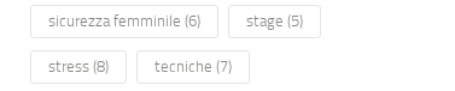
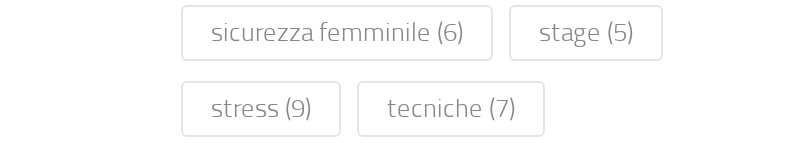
[48,56,109,77] stress (8) -> [211,90,311,126] stress (9)

